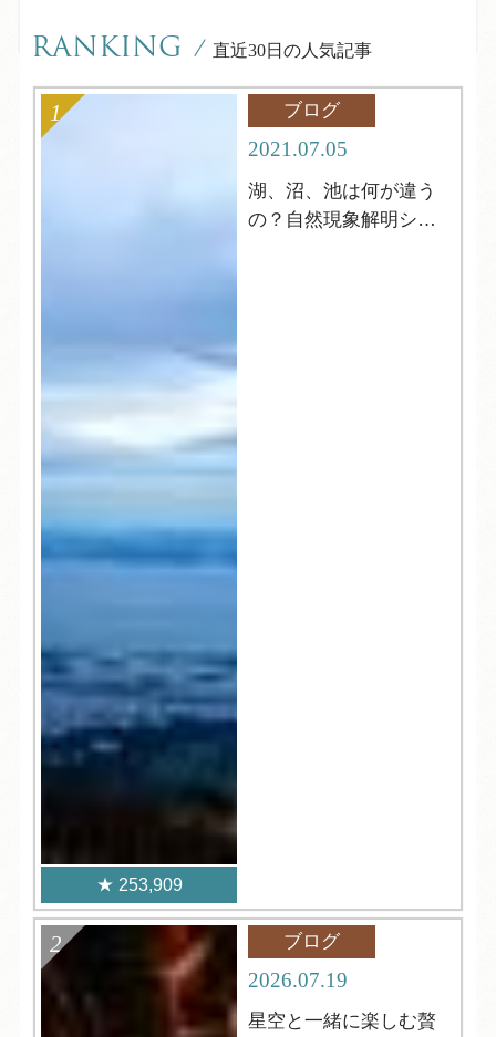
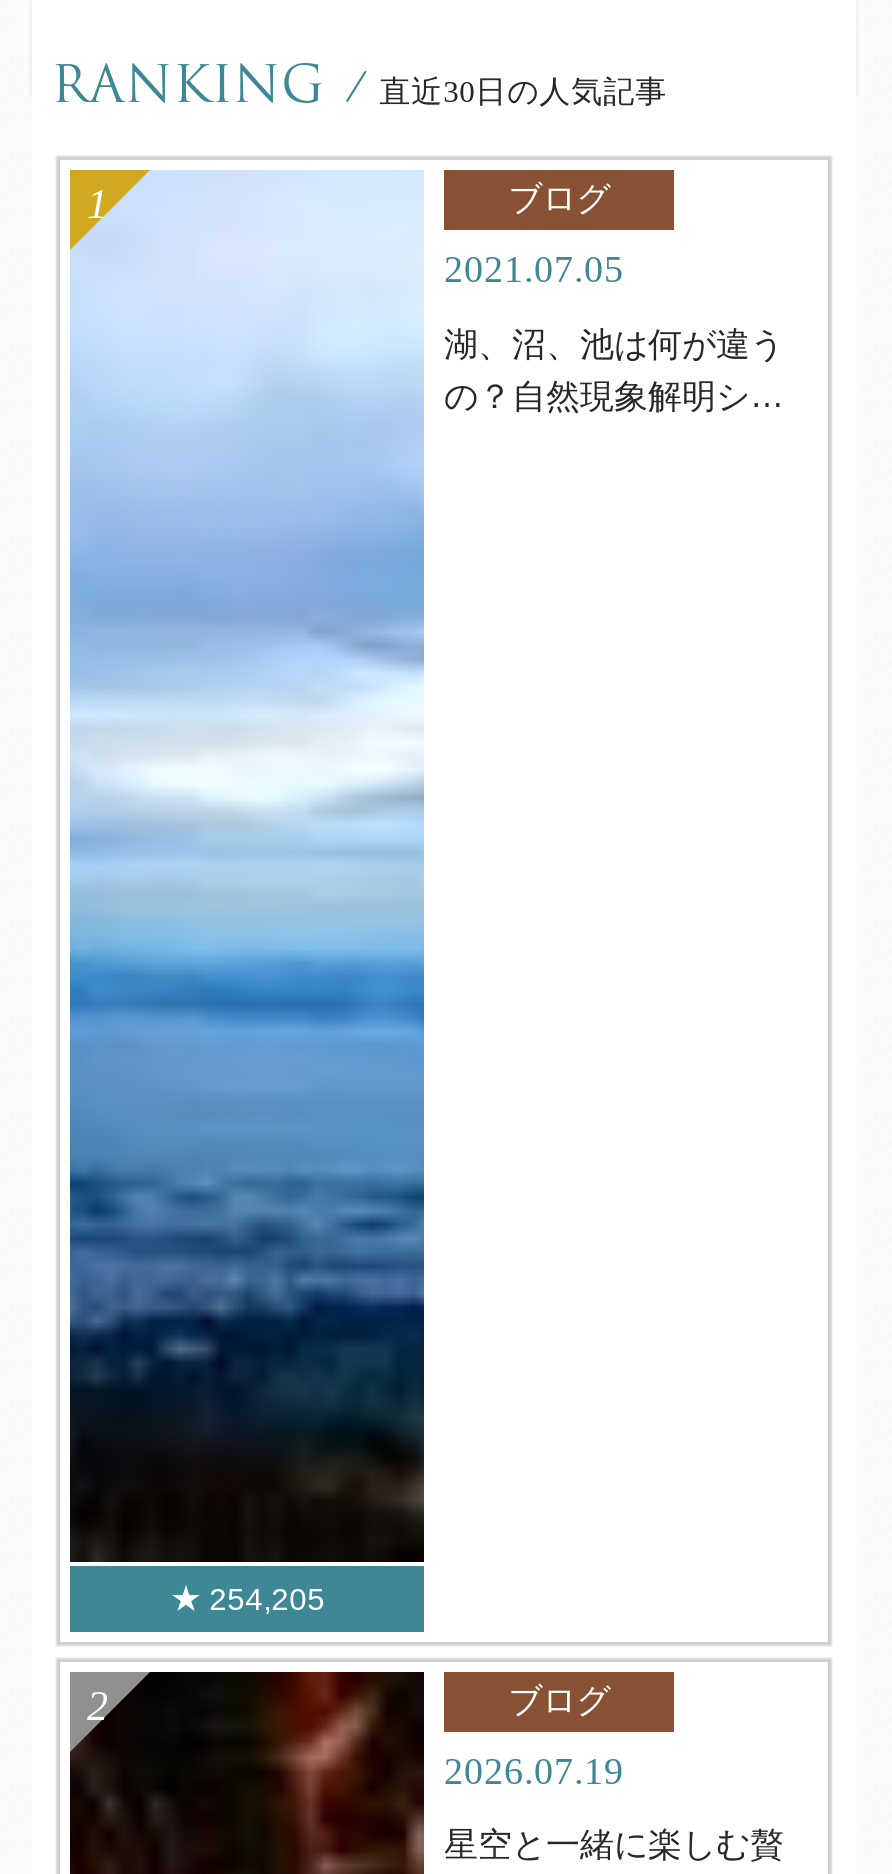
[114,875,182,894] 253,909 -> [201,1582,325,1616] 254,205

